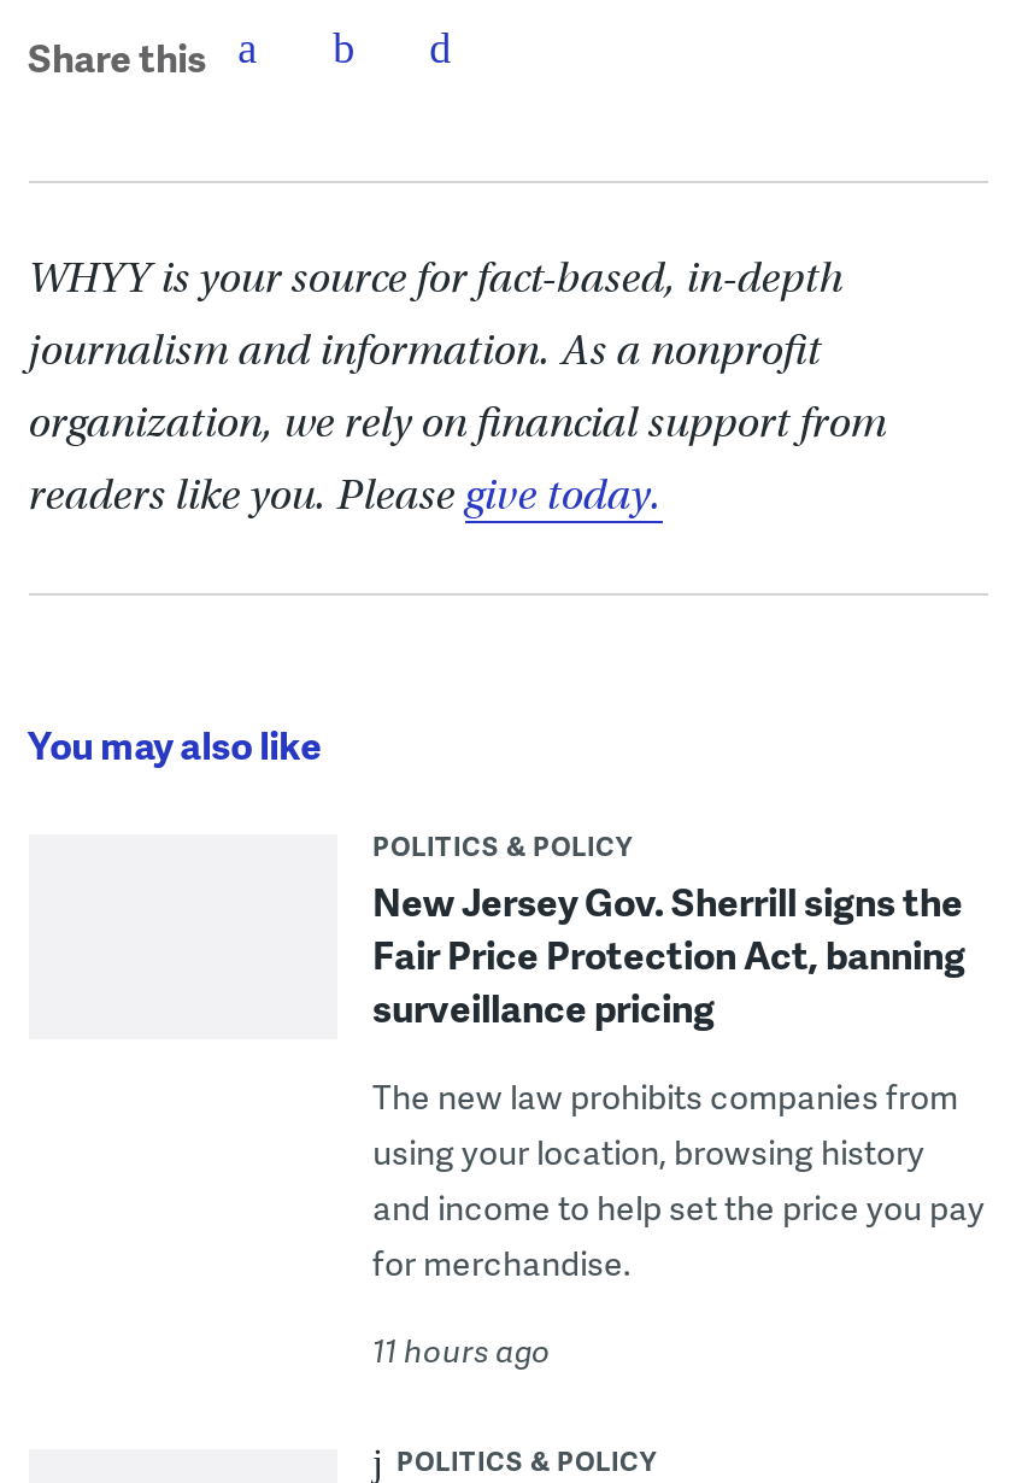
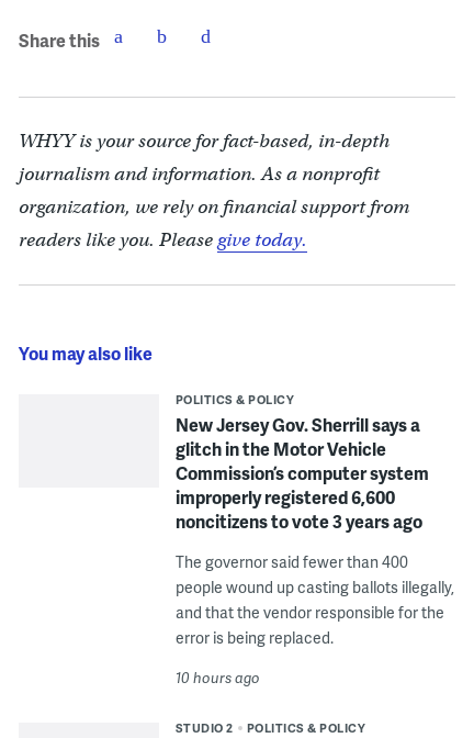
[372,873,985,1372] New Jersey Gov. Sherrill signs the | Fair Price Protection Act, banning | surveillance pricing | The new law prohibits companies from | using your location, browsing history | and income to help set the price you pay | for merchandise. | 11 hours ago -> [175,412,454,736] New Jersey Gov. Sherrill says a | glitch in the Motor Vehicle | Commission’s computer system | improperly registered 6,600 | noncitizens to vote 3 years ago | The governor said fewer than 400 | people wound up casting ballots illegally, | and that the vendor responsible for the | error is being replaced. | 10 hours ago | STUDIO 2

